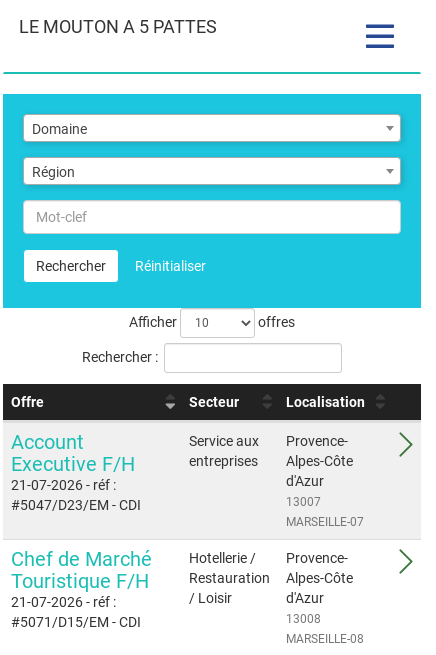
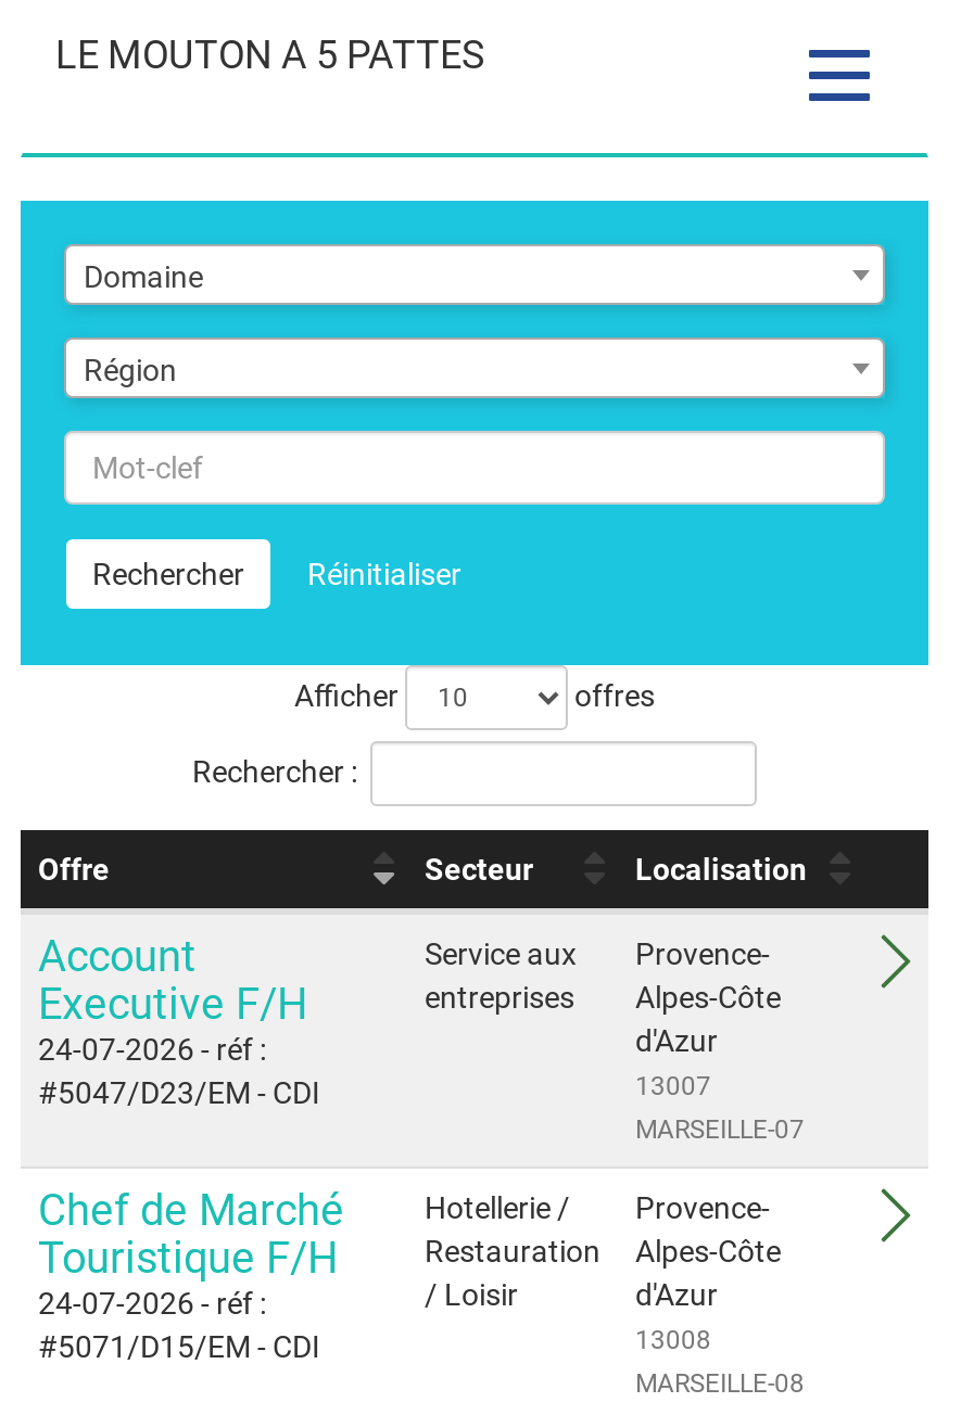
[11,477,116,493] 21-07-2026 - réf : -> [38,1032,266,1067] 24-07-2026 - réf :
[11,594,116,610] 21-07-2026 - réf : -> [38,1286,266,1321] 24-07-2026 - réf :

